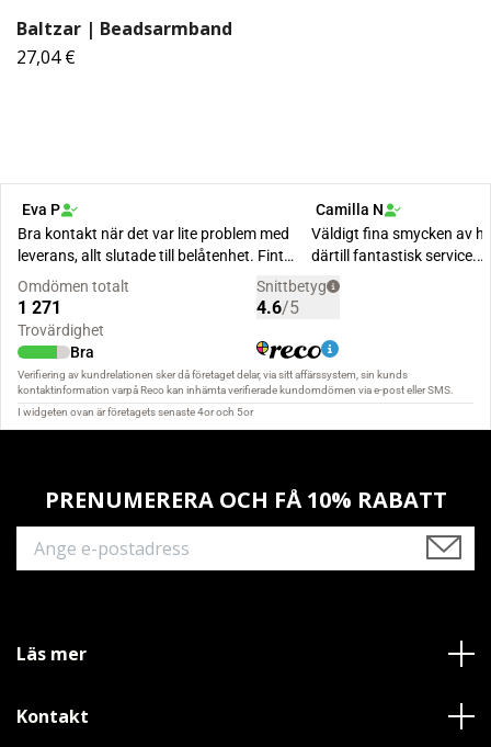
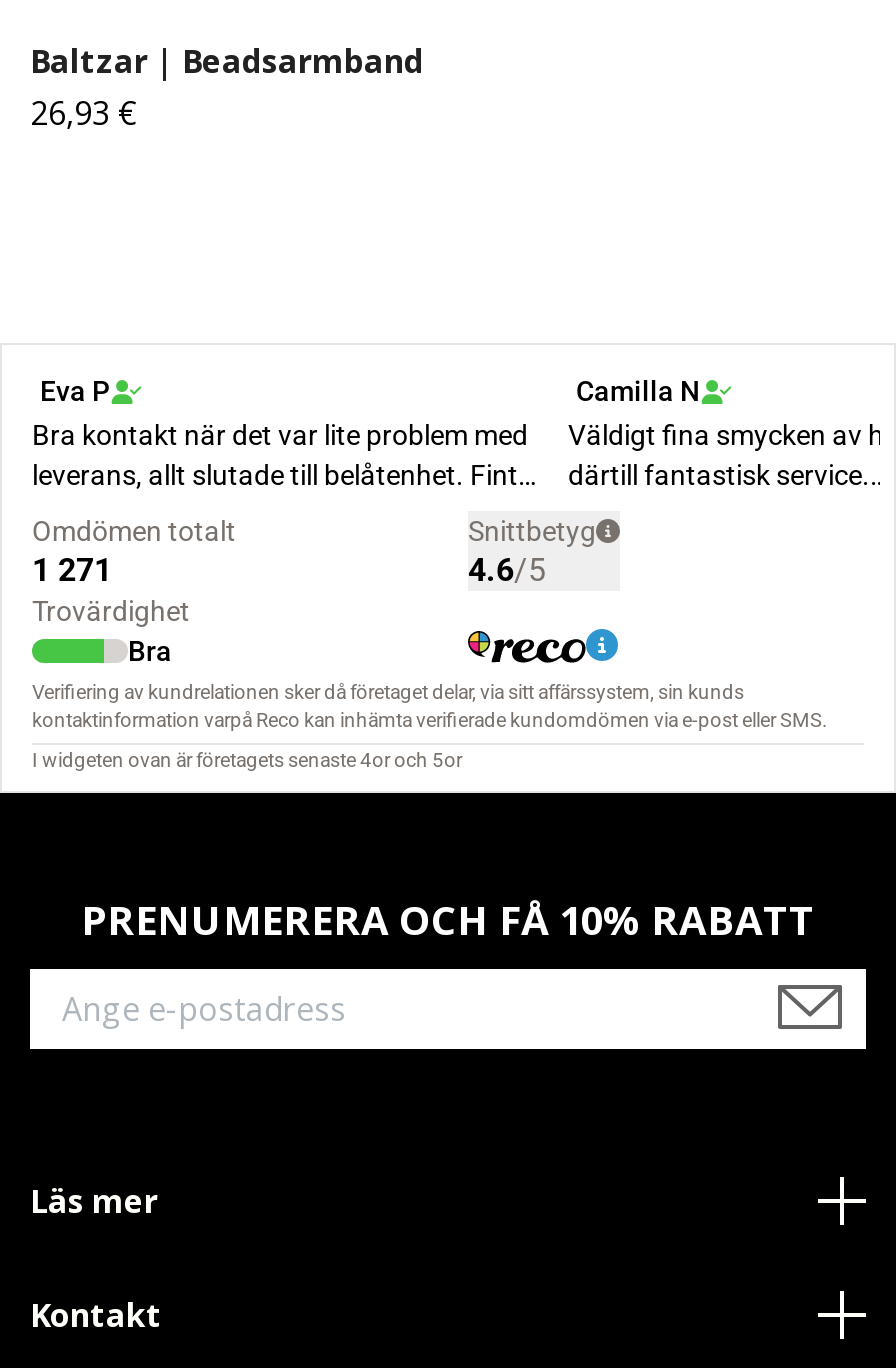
[16,45,76,69] 27,04 € -> [30,91,138,135] 26,93 €

